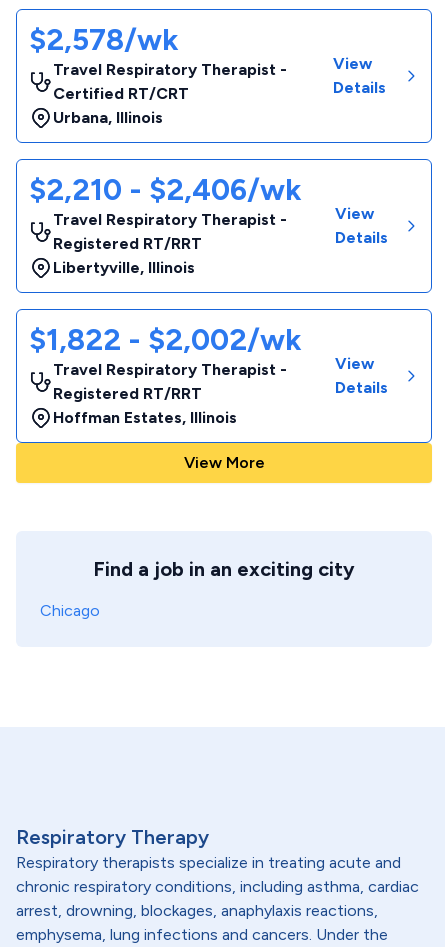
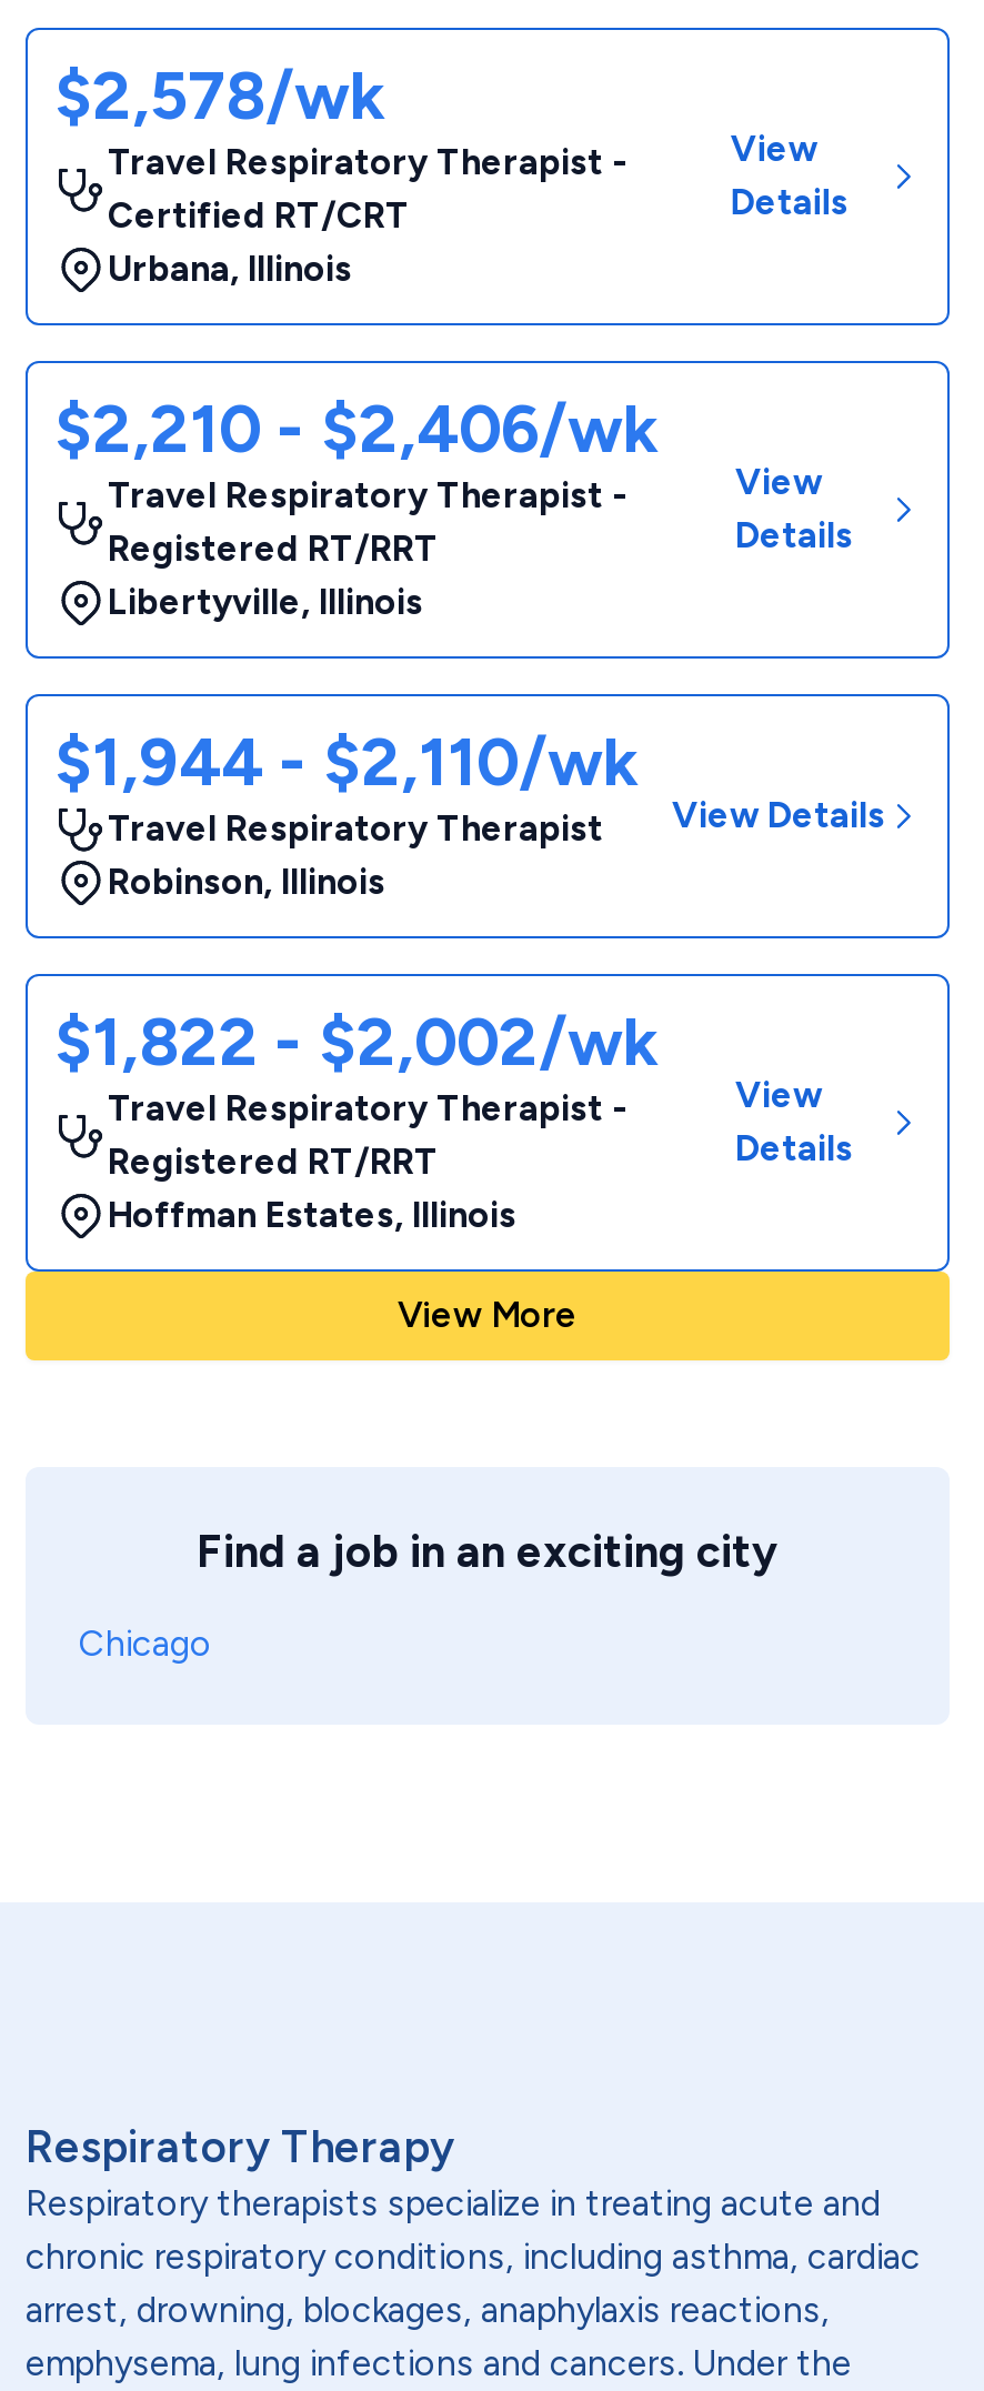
none -> [54,721,641,903] $1,944 - $2,110/wk | Travel Respiratory Therapist | Robinson, Illinois
none -> [672,794,885,836] View Details

